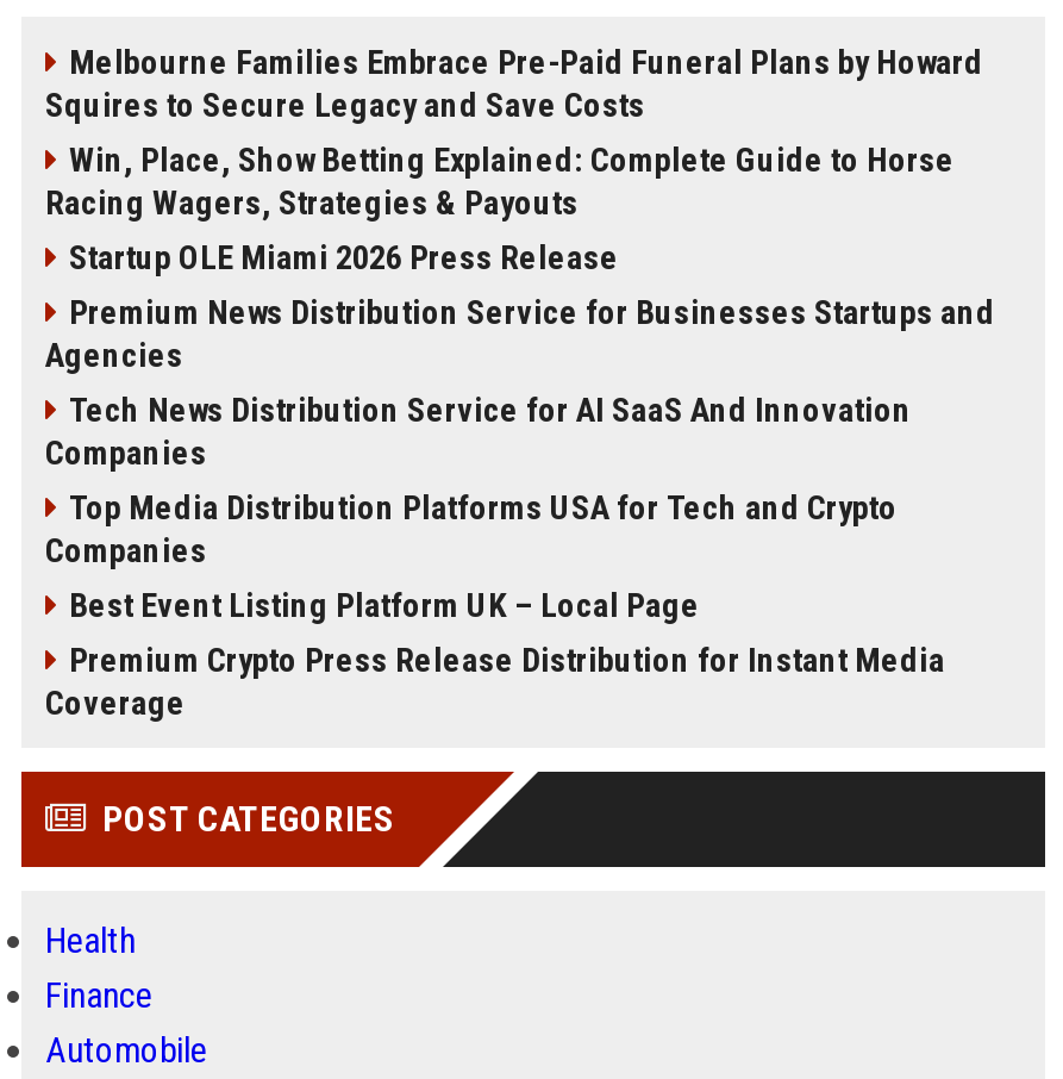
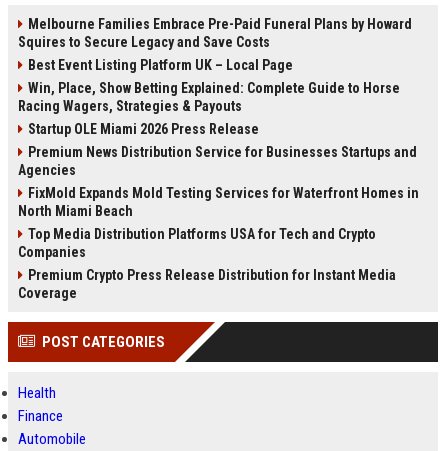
moved [45,141,995,374] -> [18,80,417,178]: Win, Place, Show Betting Explained: Complete Guide to Horse | Racing Wagers, Strategies & Payouts | Startup OLE Miami 2026 Press Release | Premium News Distribution Service for Businesses Startups and | Agencies
[45,391,912,472] Tech News Distribution Service for AI SaaS And Innovation | Companies -> [18,185,419,219] FixMold Expands Mold Testing Services for Waterfront Homes in | North Miami Beach
moved [45,488,898,569] -> [18,226,376,260]: Top Media Distribution Platforms USA for Tech and Crypto | Companies
moved [69,586,700,624] -> [28,57,293,73]: Best Event Listing Platform UK – Local Page

